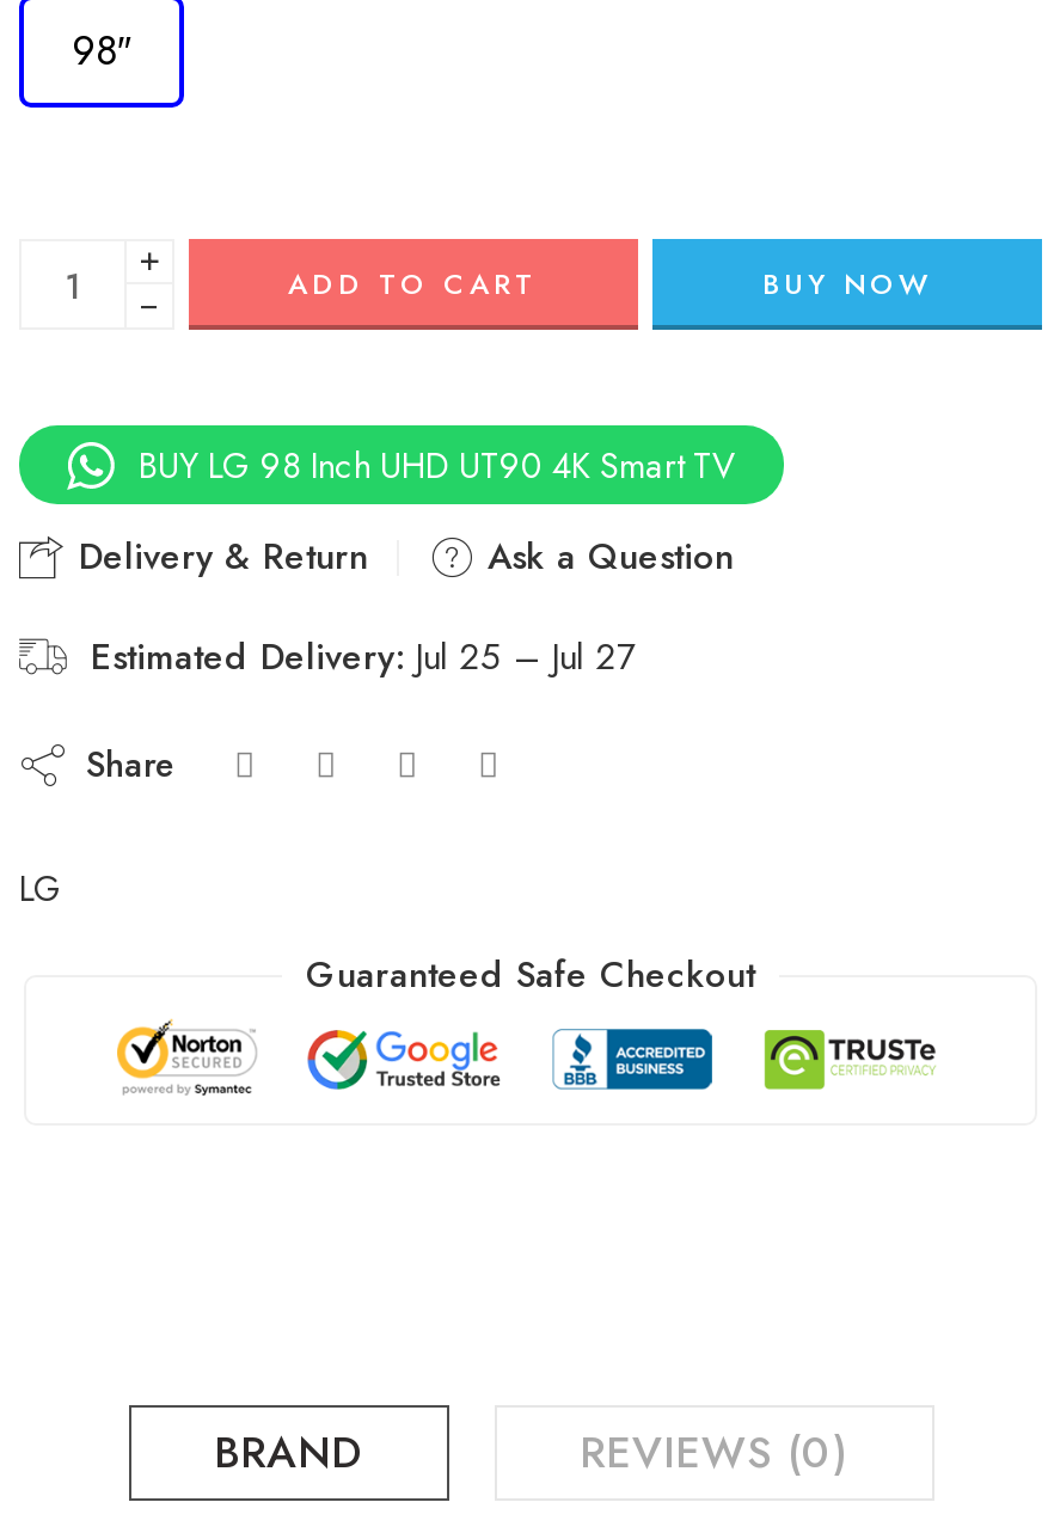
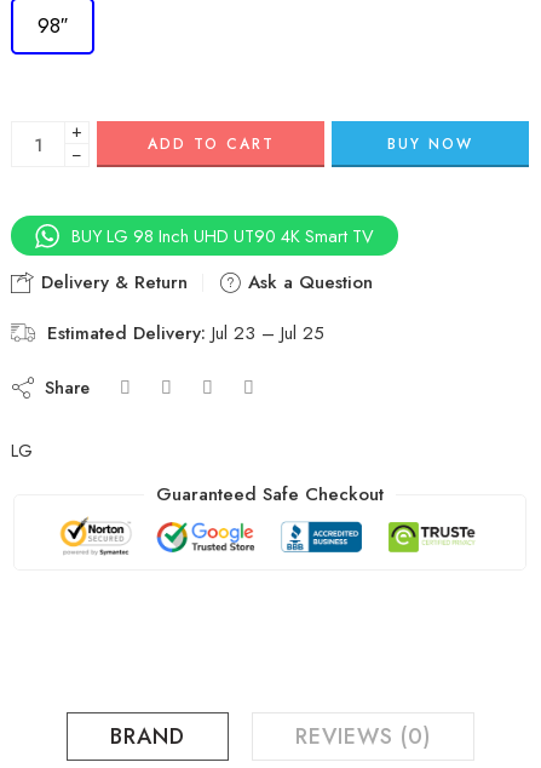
[91,632,636,684] Estimated Delivery: Jul 25 – Jul 27 -> [47,320,324,347] Estimated Delivery: Jul 23 – Jul 25

